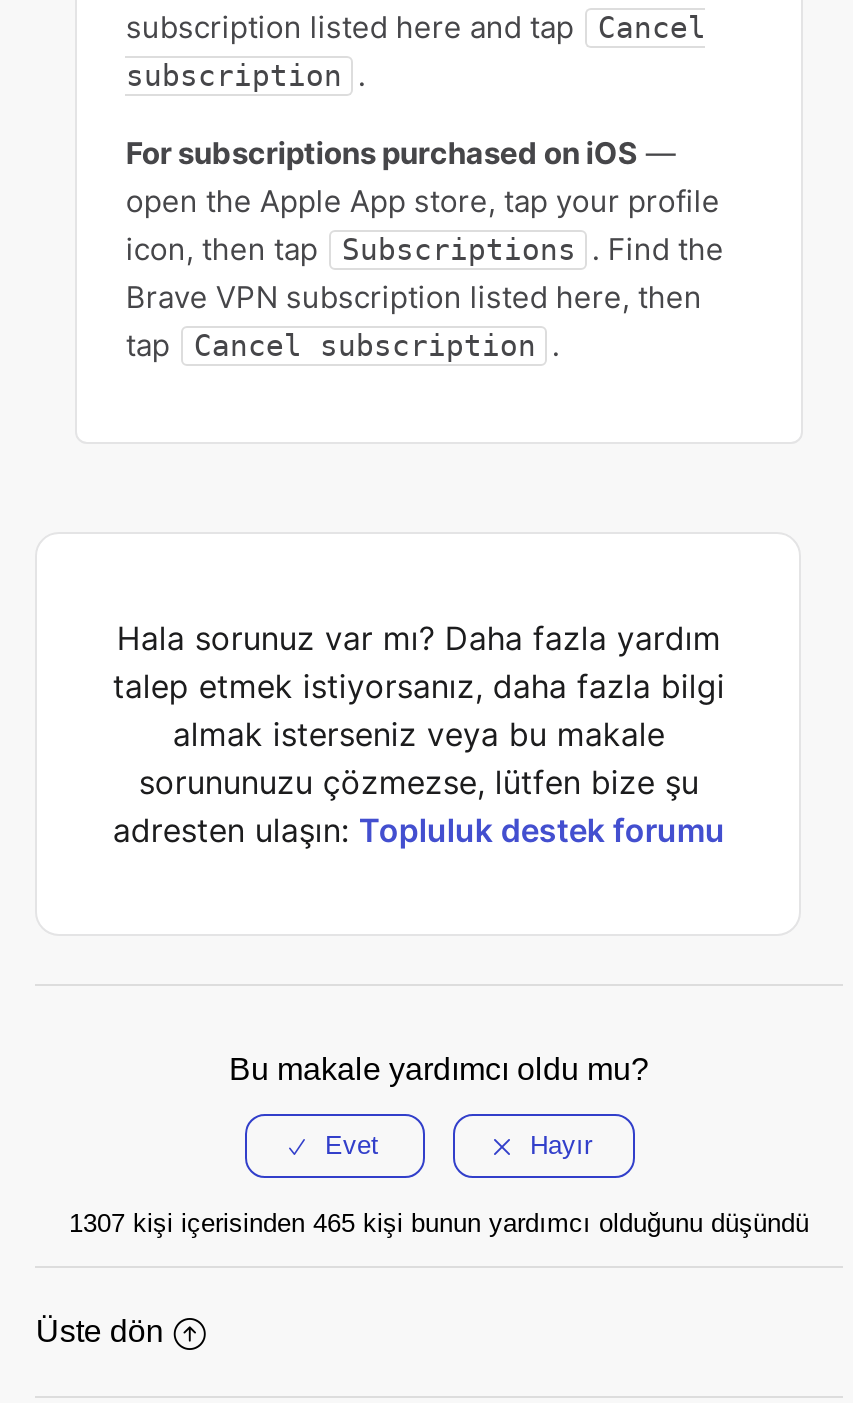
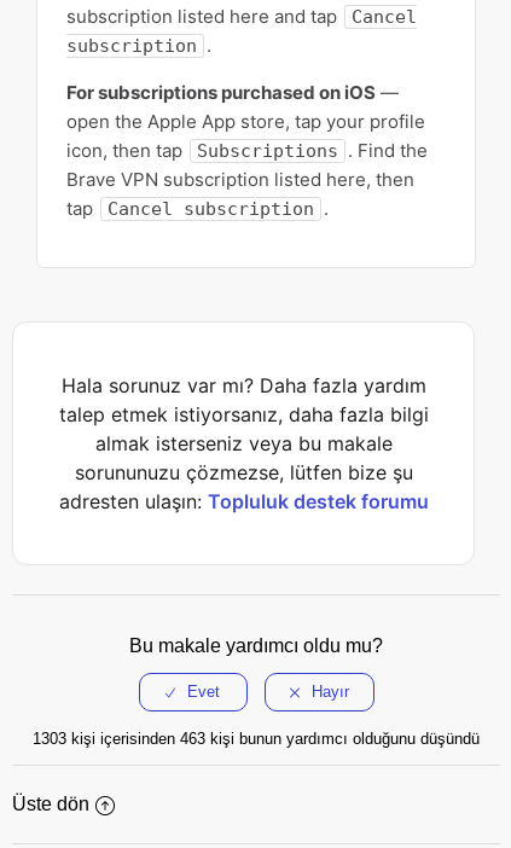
[69,1208,809,1238] 1307 kişi içerisinden 465 kişi bunun yardımcı olduğunu düşündü -> [33,730,480,748] 1303 kişi içerisinden 463 kişi bunun yardımcı olduğunu düşündü

